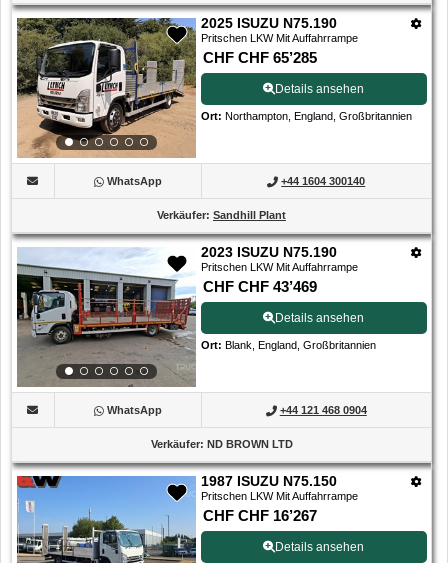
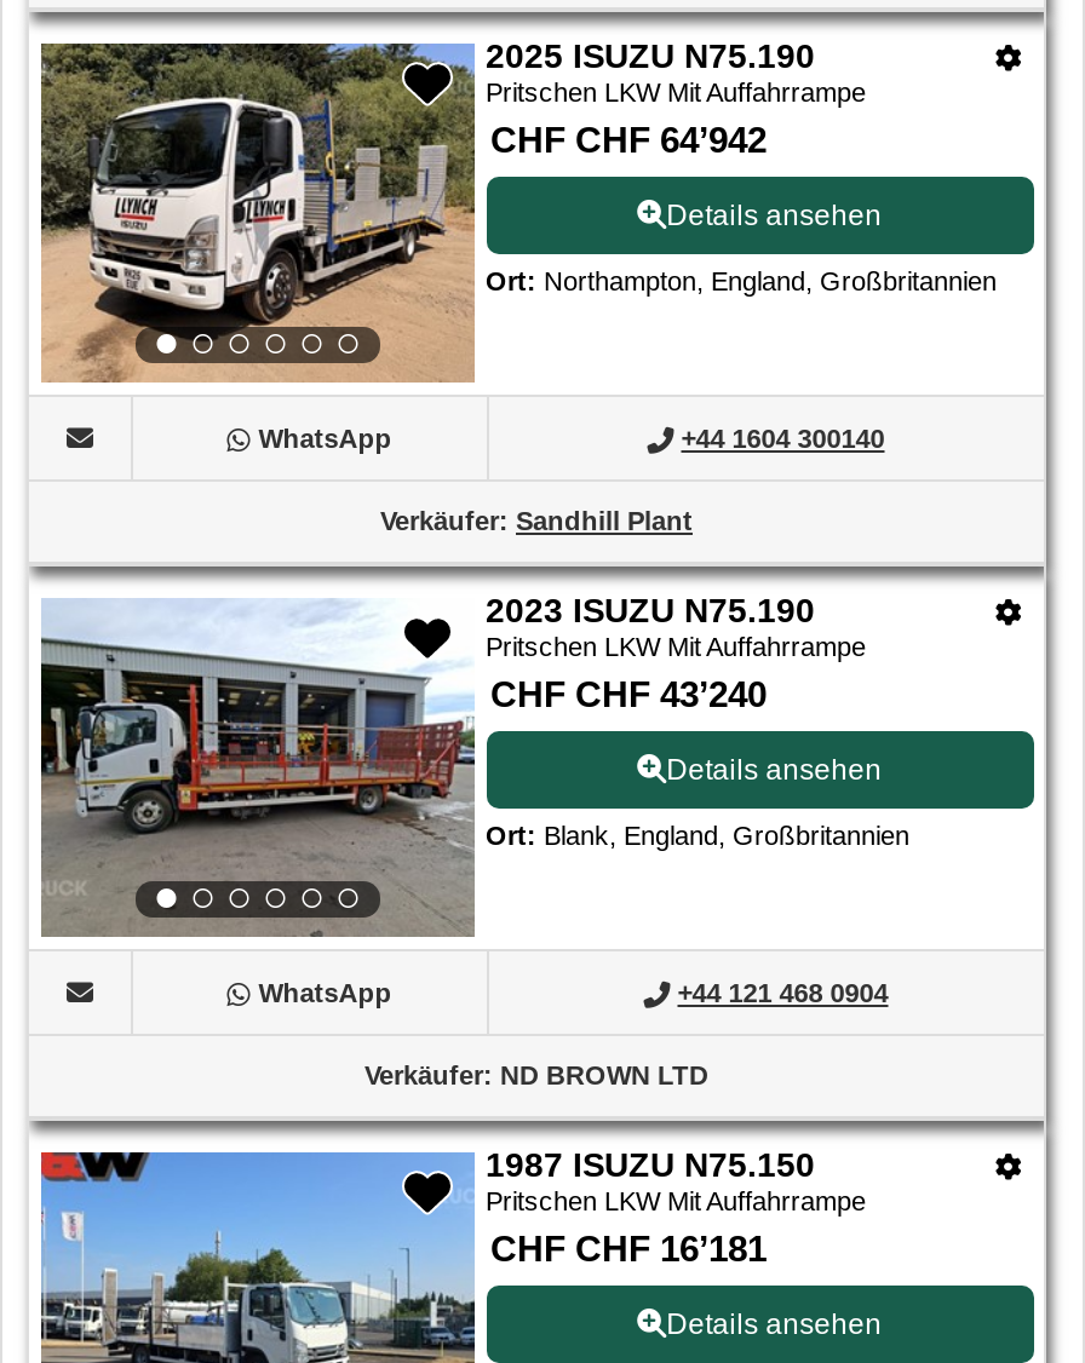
[202,49,316,66] CHF CHF 65’285 -> [490,119,767,160] CHF CHF 64’942
[202,278,316,295] CHF CHF 43’469 -> [490,673,767,714] CHF CHF 43’240
[202,507,316,524] CHF CHF 16’267 -> [490,1227,767,1269] CHF CHF 16’181

